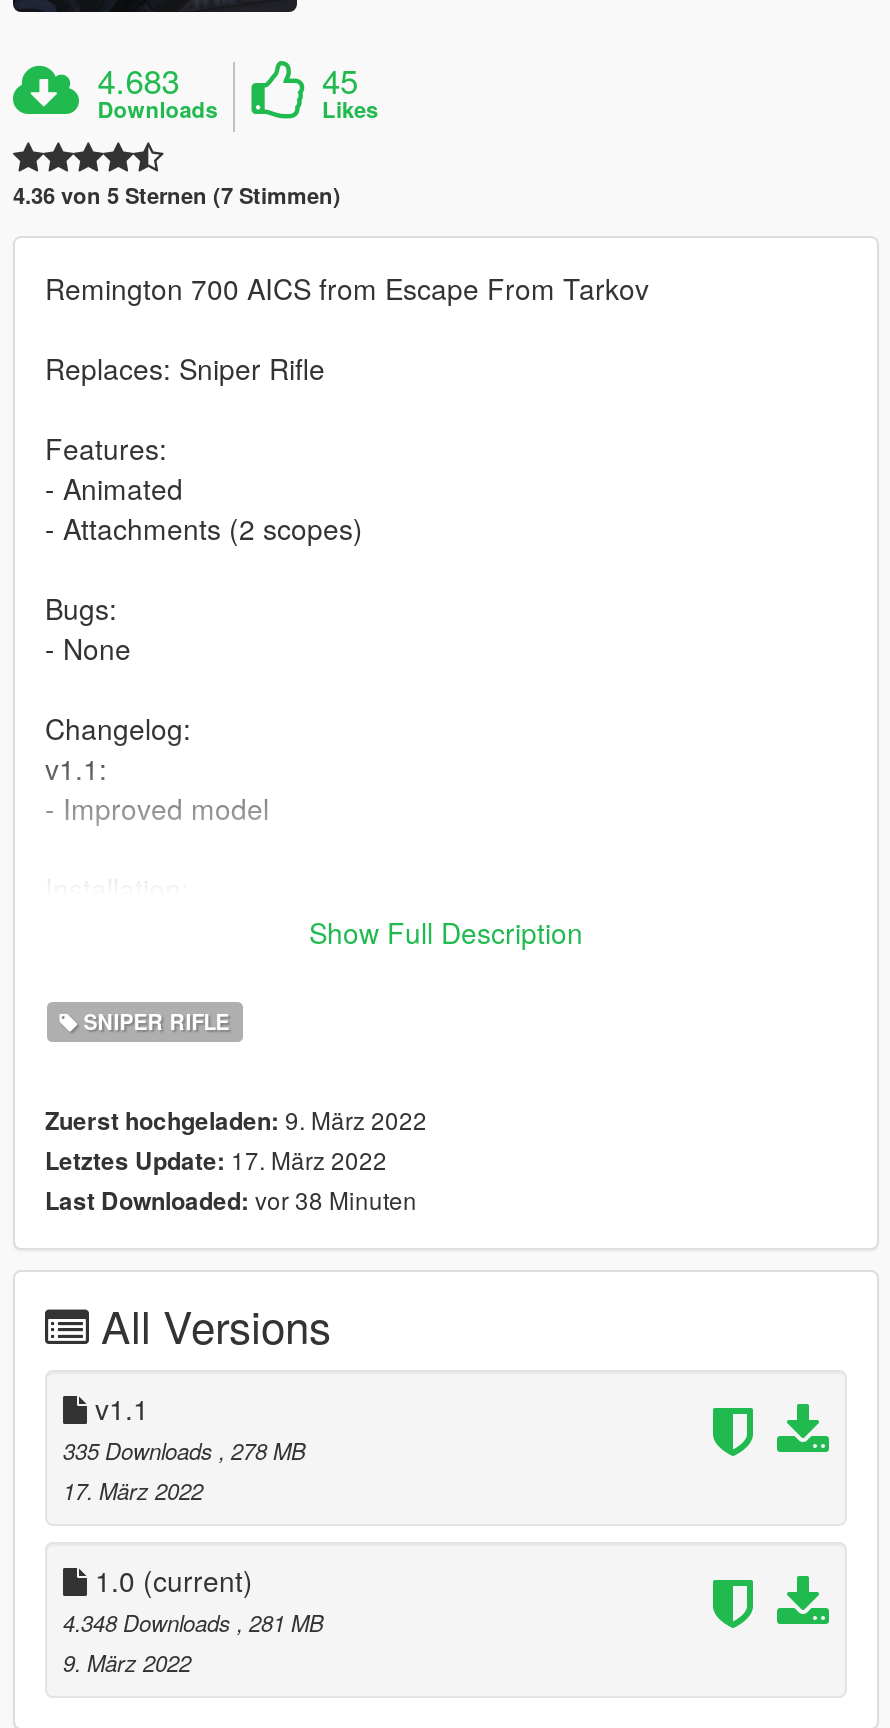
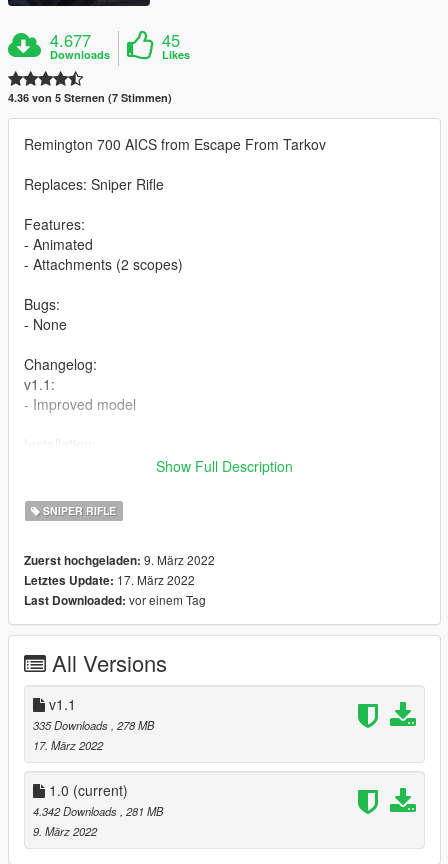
[97,56,179,104] 4.683 -> [50,28,91,52] 4.677
[45,1182,417,1218] Last Downloaded: vor 38 Minuten -> [24,591,206,609] Last Downloaded: vor einem Tag
[63,1606,323,1638] 4.348 Downloads, 281 MB -> [33,803,163,819] 4.342 Downloads, 281 MB

